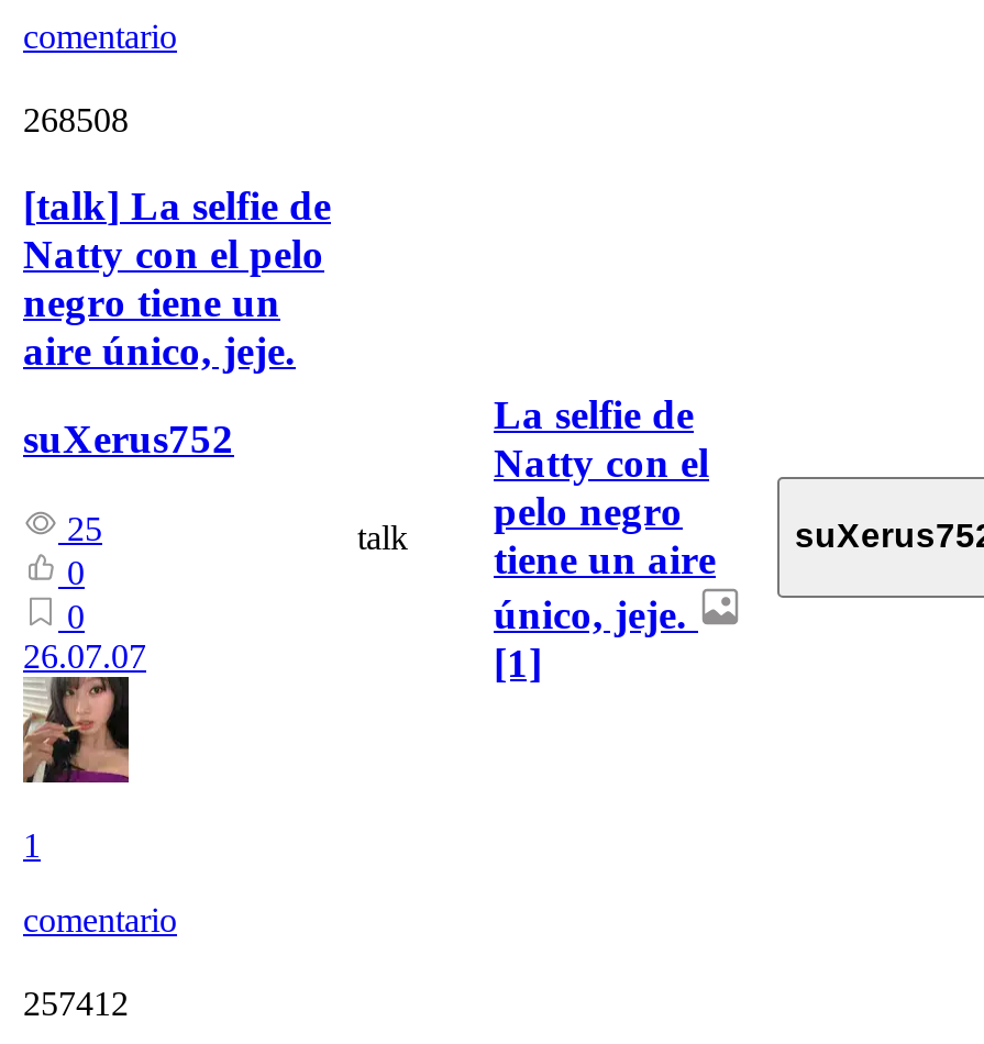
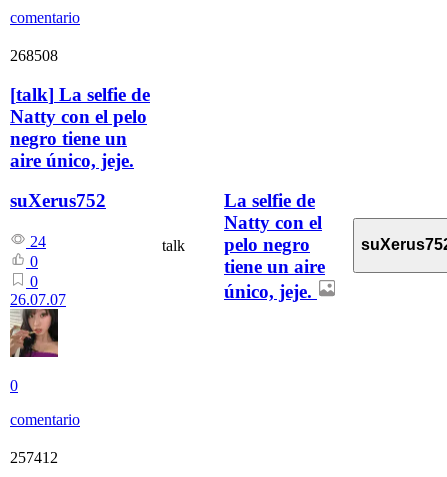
[67,510,102,547] 25 -> [30,233,46,250] 24
[494,639,542,685] [1] -> none
[23,826,41,864] 1 -> [10,377,18,394] 0

